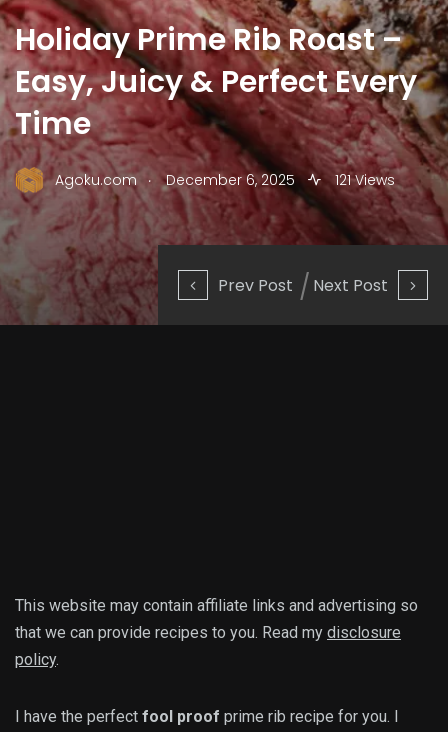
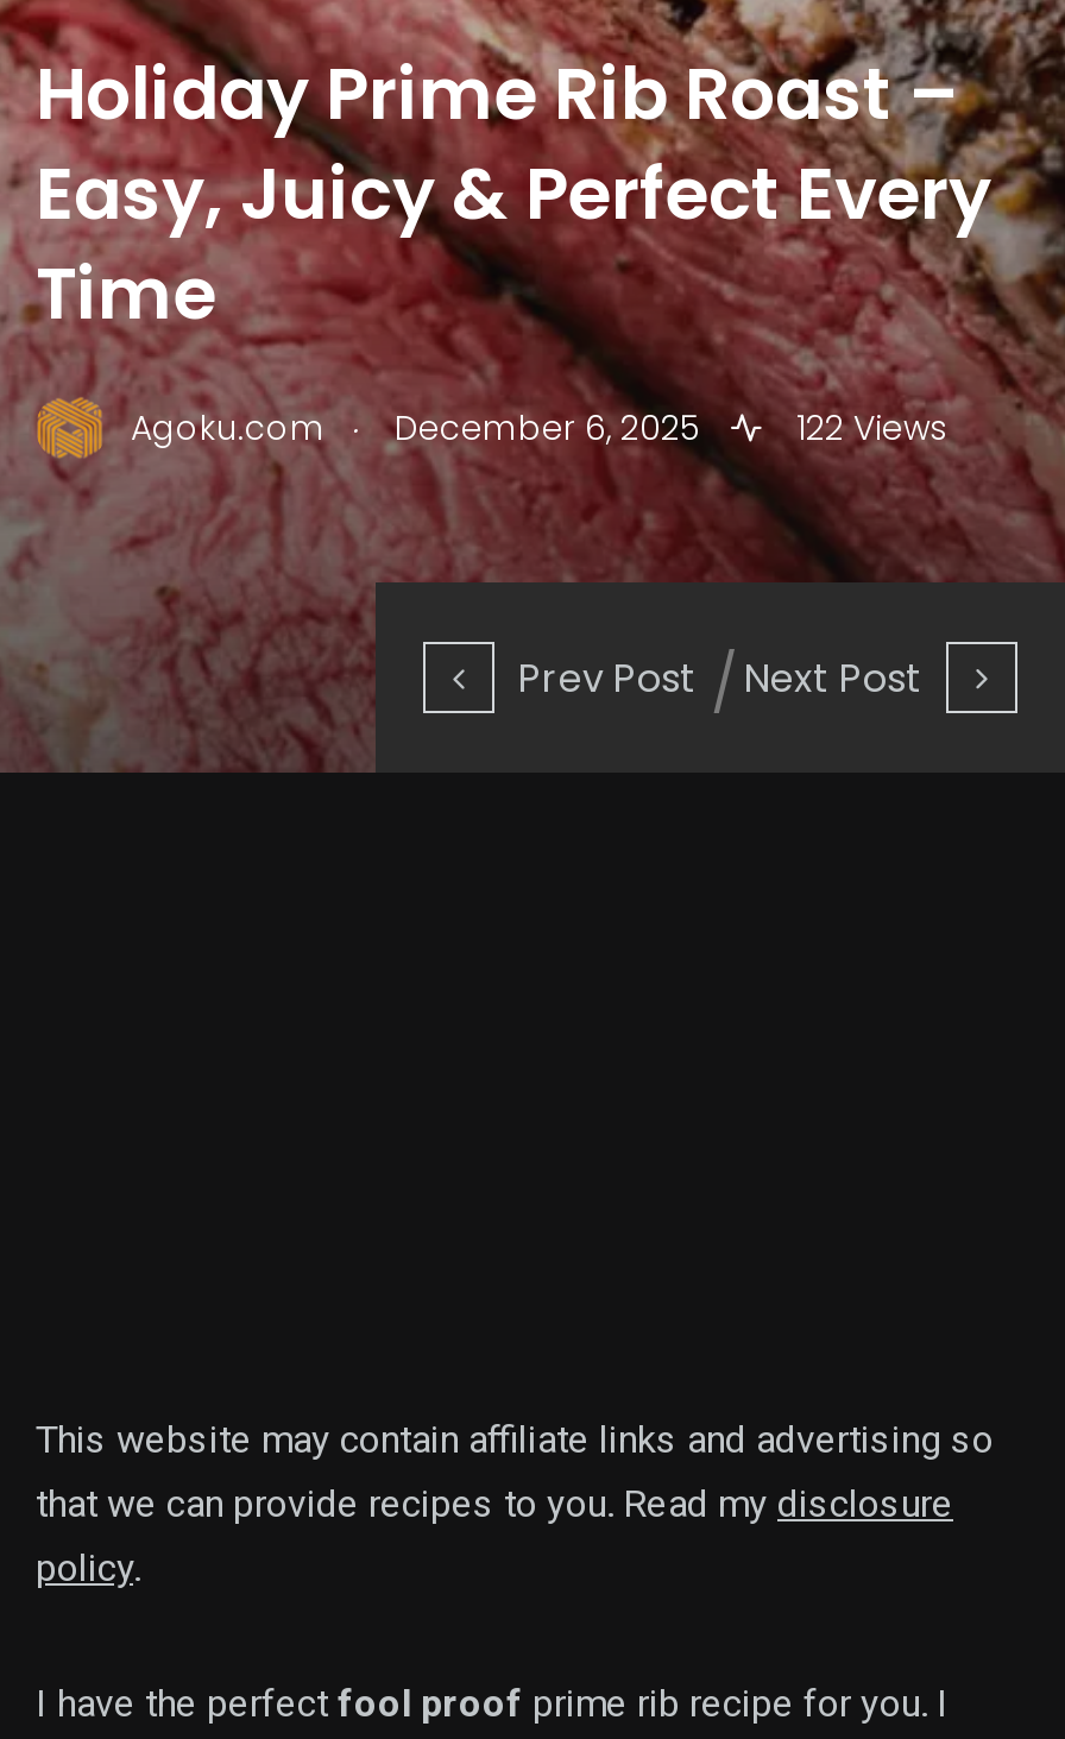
[55,166,395,189] Agoku.com . December 6, 2025 121 Views -> [131,396,949,450] Agoku.com . December 6, 2025 122 Views

